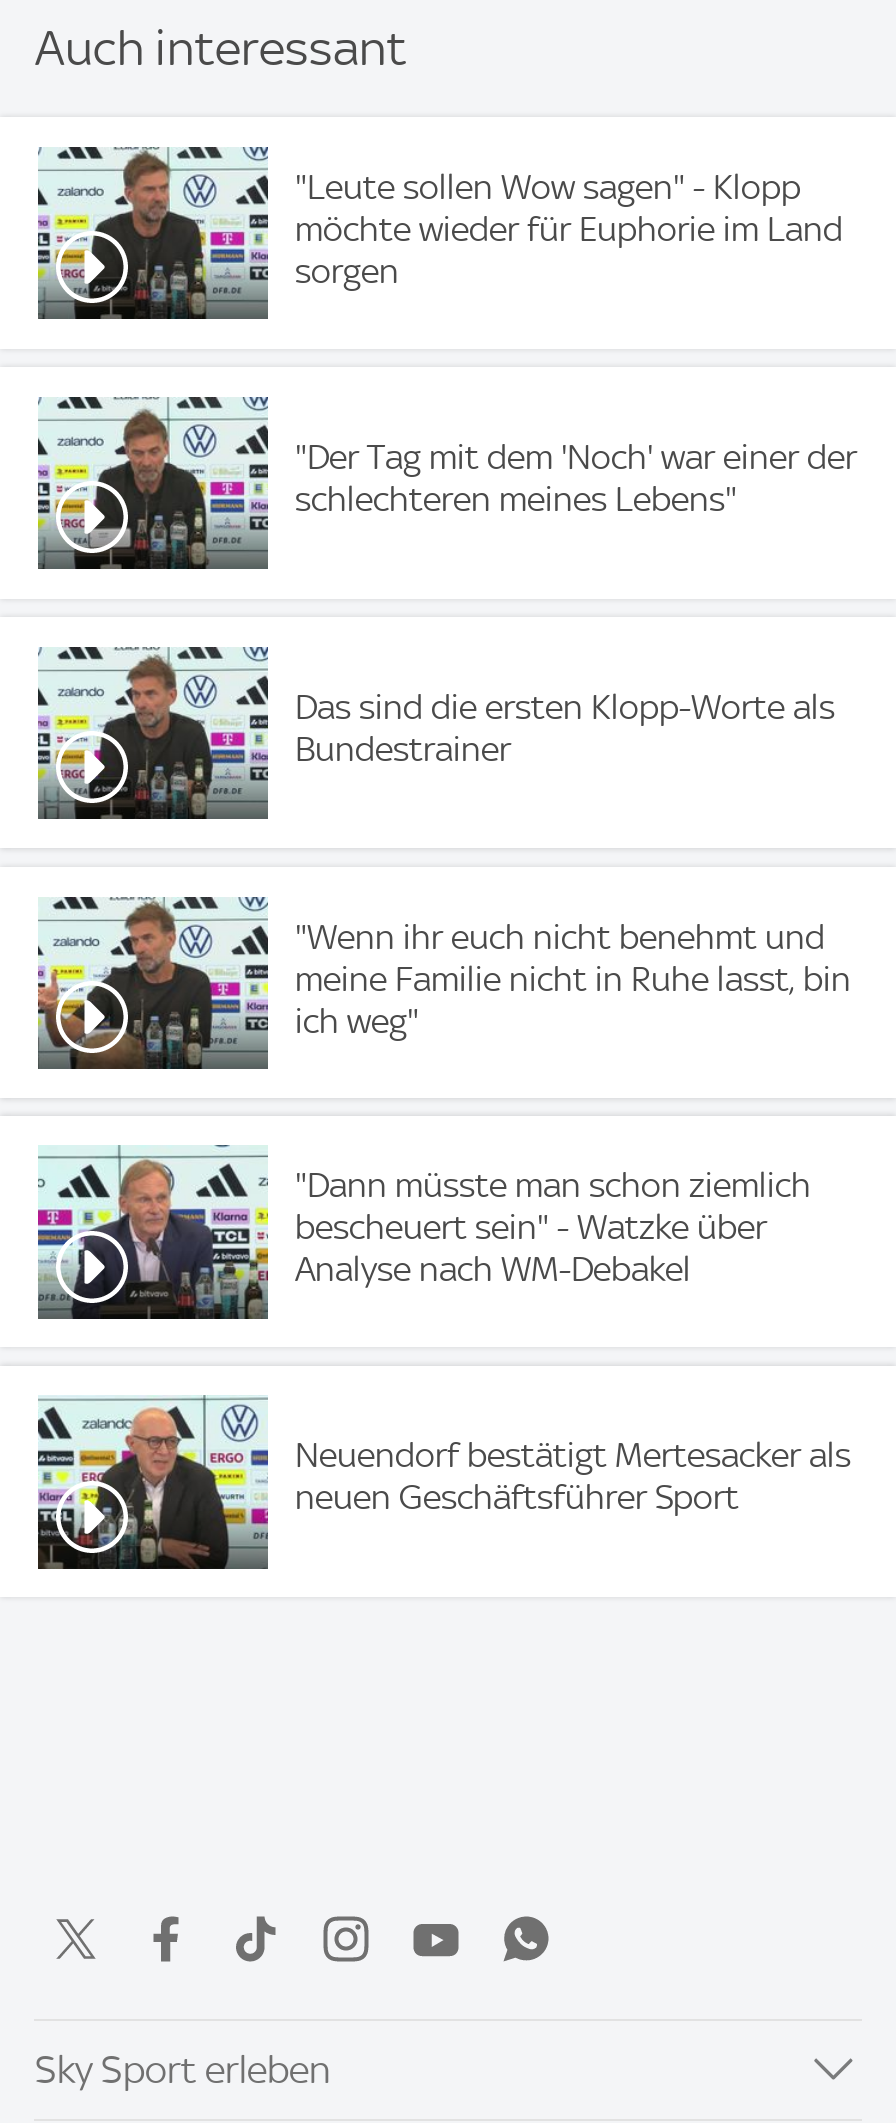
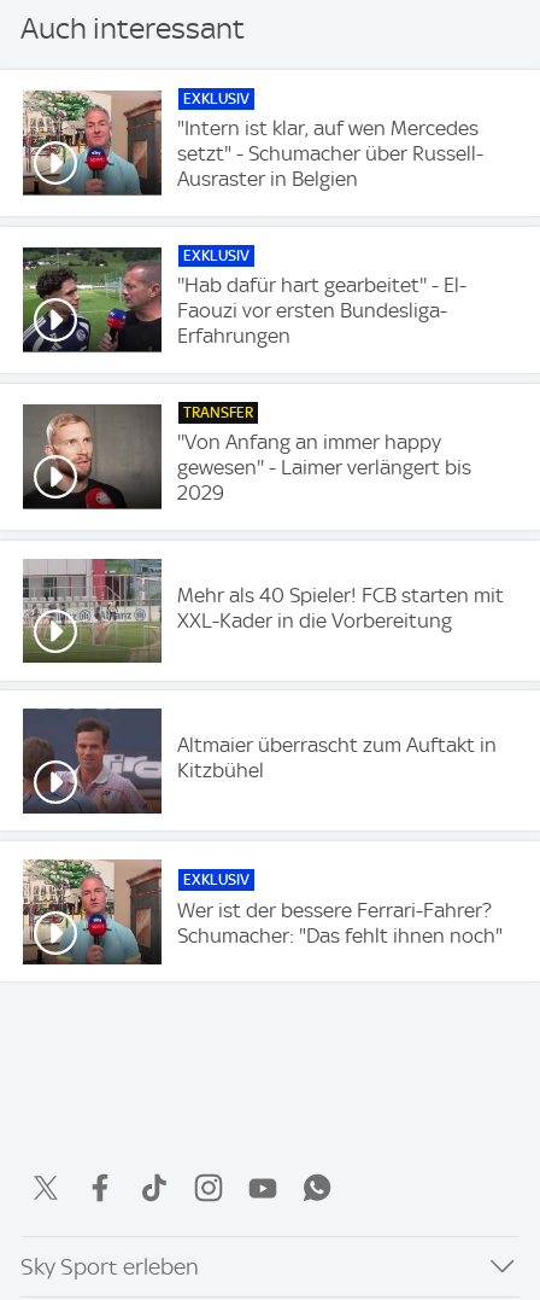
[36,145,843,321] [image] | "Leute sollen Wow sagen" - Klopp | möchte wieder für Euphorie im Land | sorgen -> [23,89,484,197] [image] | EXKLUSIV | "Intern ist klar, auf wen Mercedes | setzt" - Schumacher über Russell- | Ausraster in Belgien
[36,395,857,571] [image] | "Der Tag mit dem 'Noch' war einer der | schlechteren meines Lebens" -> [22,246,467,354] [image] | EXKLUSIV | ''Hab dafür hart gearbeitet'' - El- | Faouzi vor ersten Bundesliga- | Erfahrungen
[36,645,835,821] [image] | Das sind die ersten Klopp-Worte als | Bundestrainer -> [22,403,472,511] [image] | TRANSFER | ''Von Anfang an immer happy | gewesen'' - Laimer verlängert bis | 2029
[38,897,851,1069] [image] | "Wenn ihr euch nicht benehmt und | meine Familie nicht in Ruhe lasst, bin | ich weg" -> [22,558,504,663] [image] | Mehr als 40 Spieler! FCB starten mit | XXL-Kader in die Vorbereitung
[36,1145,811,1319] [image] | "Dann müsste man schon ziemlich | bescheuert sein" - Watzke über | Analyse nach WM-Debakel -> [22,707,497,814] [image] | Altmaier überrascht zum Auftakt in | Kitzbühel
[36,1395,851,1569] [image] | Neuendorf bestätigt Mertesacker als | neuen Geschäftsführer Sport -> [23,858,503,964] [image] | EXKLUSIV | Wer ist der bessere Ferrari-Fahrer? | Schumacher: "Das fehlt ihnen noch"

